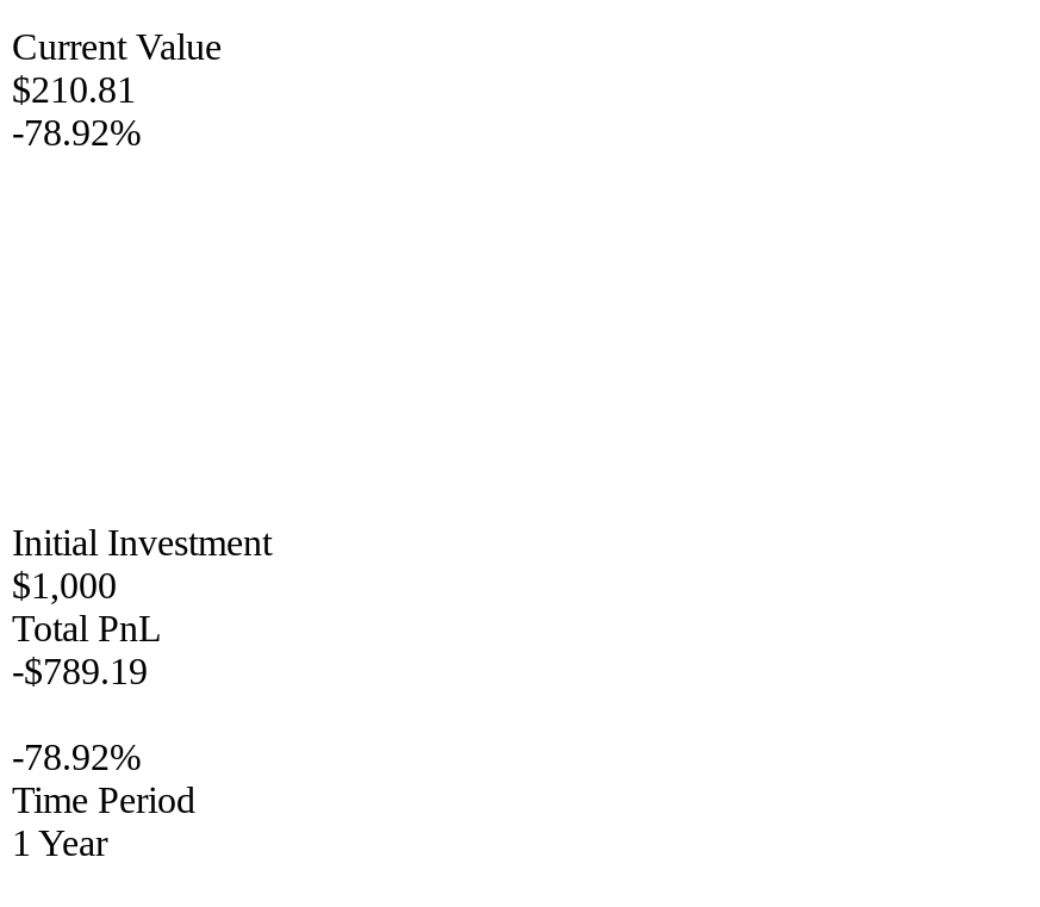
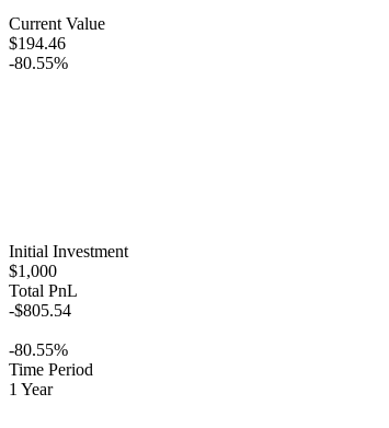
[12,70,136,111] $210.81 -> [9,34,66,53] $194.46
[12,113,141,154] -78.92% -> [9,54,68,73] -80.55%
[12,652,148,692] -$789.19 -> [9,302,71,320] -$805.54
[12,738,141,778] -78.92% -> [9,341,68,360] -80.55%

